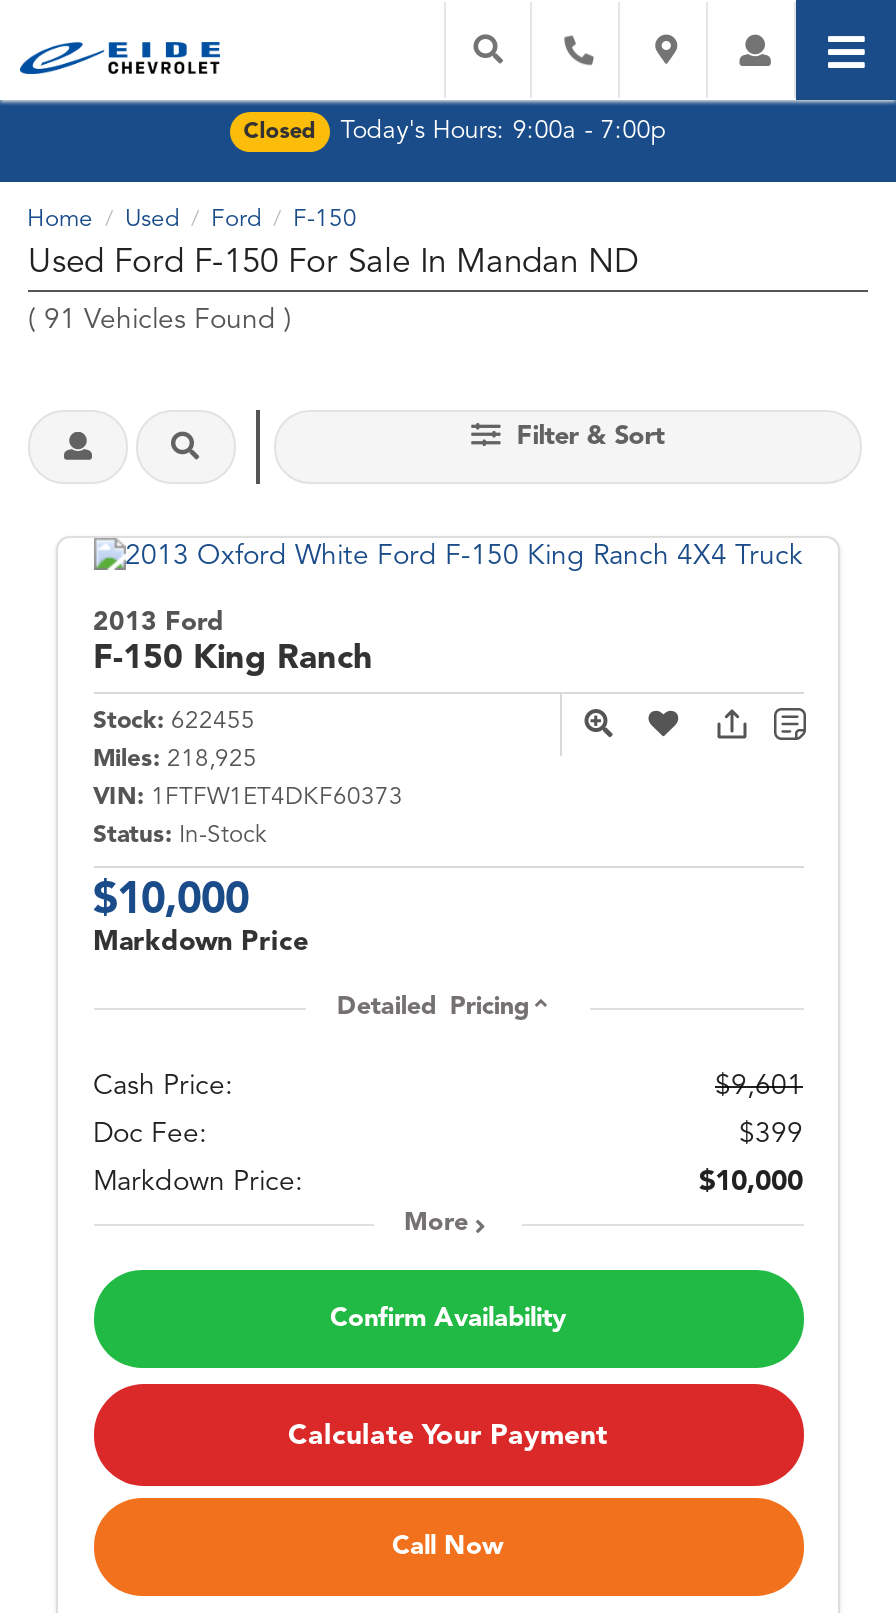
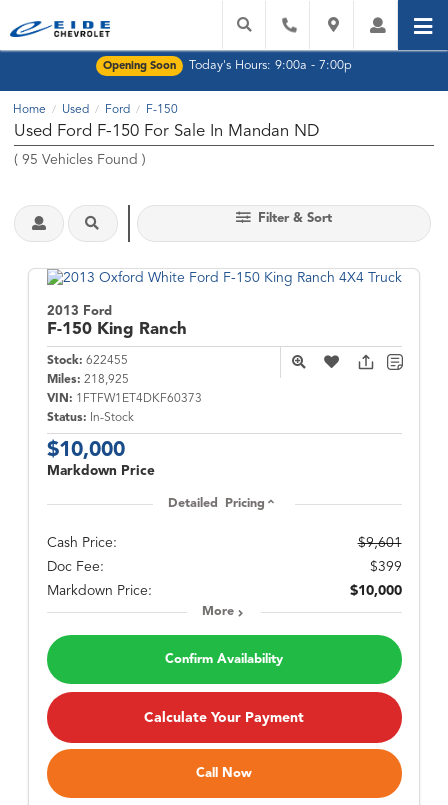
[243,121,315,143] Closed -> [103,61,176,72] Opening Soon
[28,305,292,333] (91 Vehicles Found) -> [14,152,146,166] (95 Vehicles Found)

